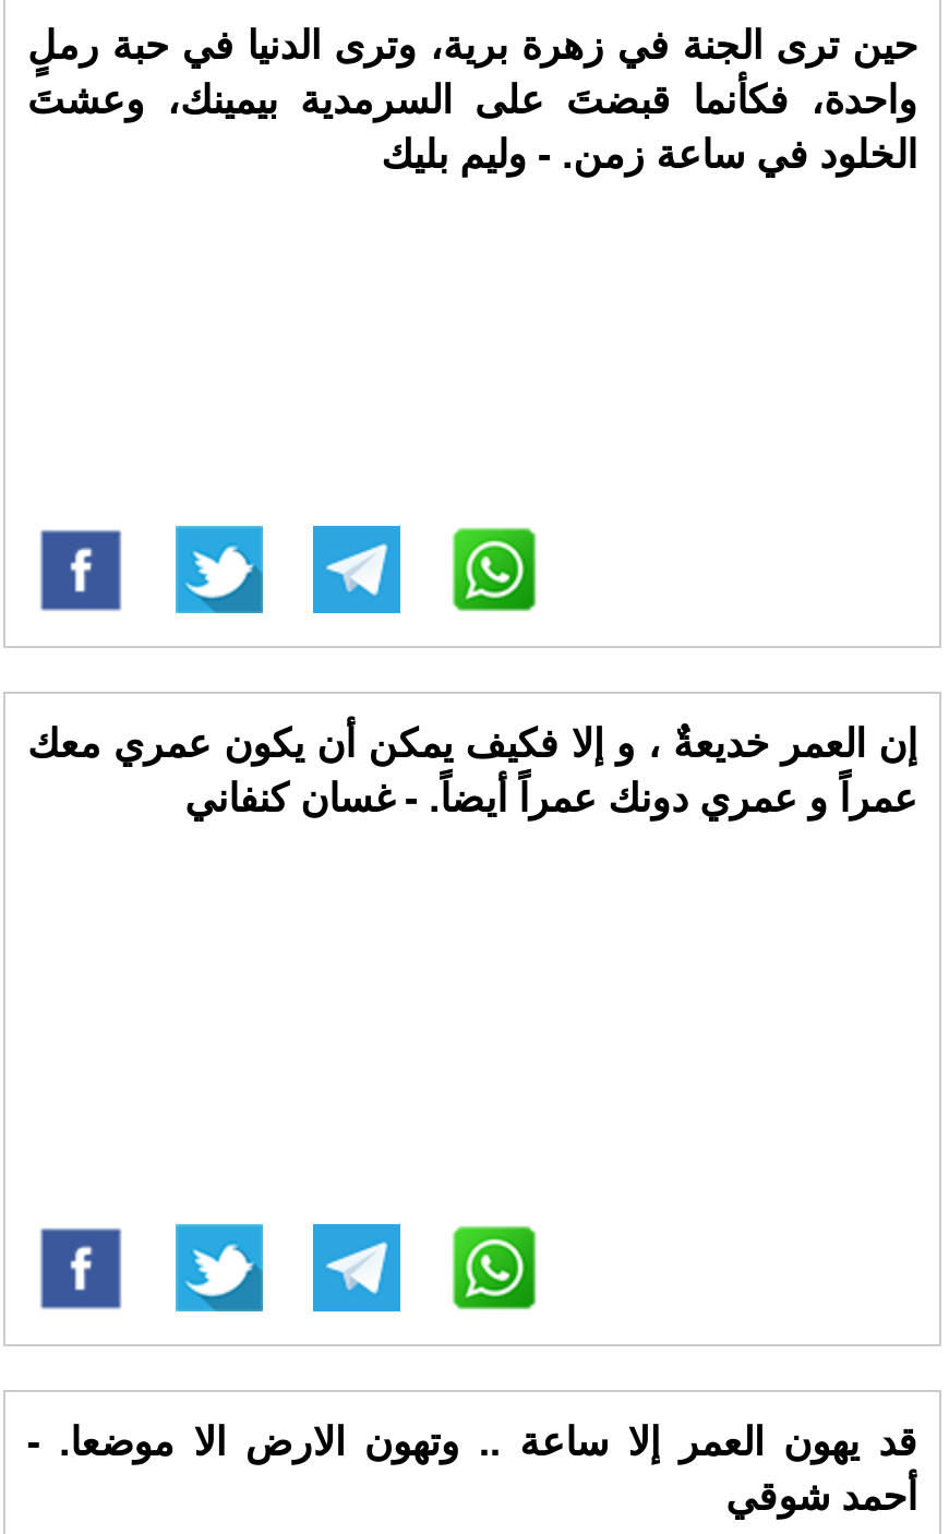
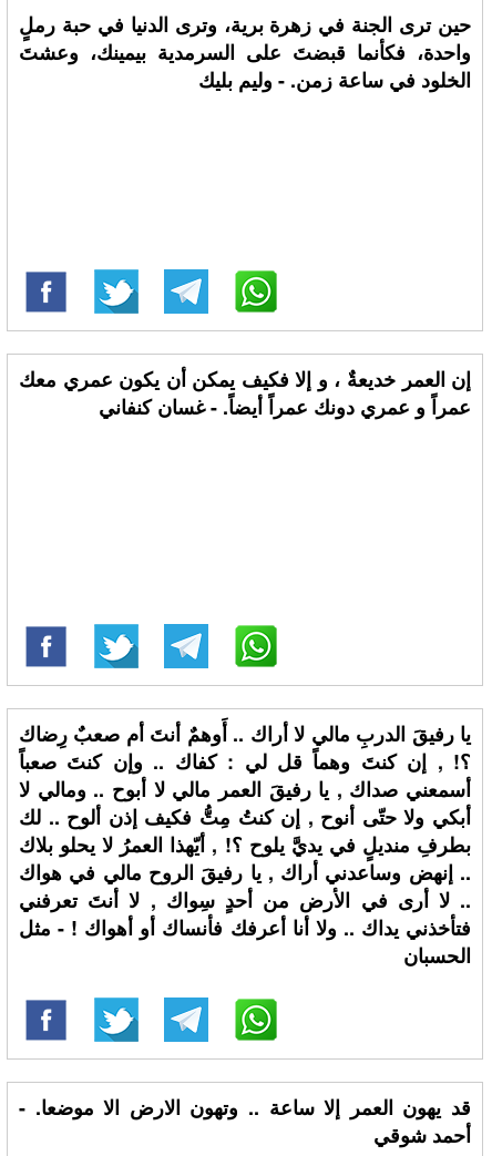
none -> [19,719,471,970] يا رفيقَ الدربِ مالي لا أراك .. أَوهمٌ أنتَ أم صعبٌ رِضاك | ؟! , إن كنتَ وهماً قل لي : كفاك .. وإن كنتَ صعباً | أسمعني صداك , يا رفيقَ العمر مالي لا أبوح .. ومالي لا | أبكي ولا حتّى أنوح , إن كنتُ مِتُّ فكيف إذن ألوح .. لك | بطرفِ منديلٍ في يديَّ يلوح ؟! , أيّهذا العمرُ لا يحلو بلاك | .. إنهض وساعدني أراك , يا رفيقَ الروح مالي في هواك | .. لا أرى في الأرض من أحدٍ سِواك , لا أنتَ تعرفني | فتأخذني يداك .. ولا أنا أعرفك فأنساك أو أهواك ! - مثل | الحسبان

